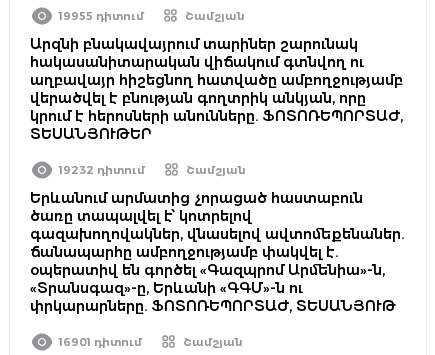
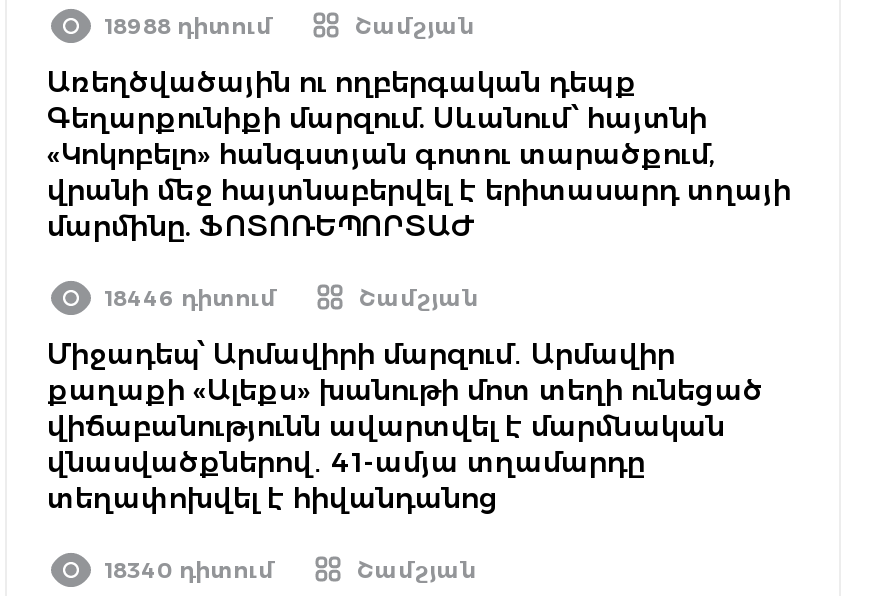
[59,9,144,23] 19955 դիտում -> [105,11,273,39] 18988 դիտում
[30,35,403,143] Արզնի բնակավայրում տարիներ շարունակ | հակասանիտարական վիճակում գտնվող ու | աղբավայր հիշեցնող հատվածը ամբողջությամբ | վերածվել է բնության գողտրիկ անկյան, որը | կրում է հերոսների անունները. ՖՈՏՈՌԵՊՈՐՏԱԺ, | ՏԵՍԱՆՅՈՒԹԵՐ -> [47,63,791,243] Առեղծվածային ու ողբերգական դեպք | Գեղարքունիքի մարզում. Սևանում՝ հայտնի | «Կոկոբելո» հանգստյան գոտու տարածքում, | վրանի մեջ հայտնաբերվել է երիտասարդ տղայի | մարմինը. ՖՈՏՈՌԵՊՈՐՏԱԺ
[59,163,145,177] 19232 դիտում -> [105,283,277,311] 18446 դիտում
[30,189,404,315] Երևանում արմատից չորացած հաստաբուն | ծառը տապալվել է՝ կոտրելով | գազախողովակներ, վնասելով ավտոմեքենաներ. | ճանապարհը ամբողջությամբ փակվել է. | օպերատիվ են գործել «Գազպրոմ Արմենիա»-ն, | «Տրանսգազ»-ը, Երևանի «ԳԳՄ»-ն ու | փրկարարները. ՖՈՏՈՌԵՊՈՐՏԱԺ, ՏԵՍԱՆՅՈՒԹ -> [47,335,763,515] Միջադեպ՝ Արմավիրի մարզում․ Արմավիր | քաղաքի «Ալեքս» խանութի մոտ տեղի ունեցած | վիճաբանությունն ավարտվել է մարմնական | վնասվածքներով․ 41-ամյա տղամարդը | տեղափոխվել է հիվանդանոց
[59,335,142,349] 16901 դիտում -> [105,555,275,583] 18340 դիտում

